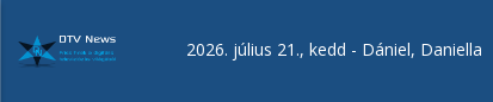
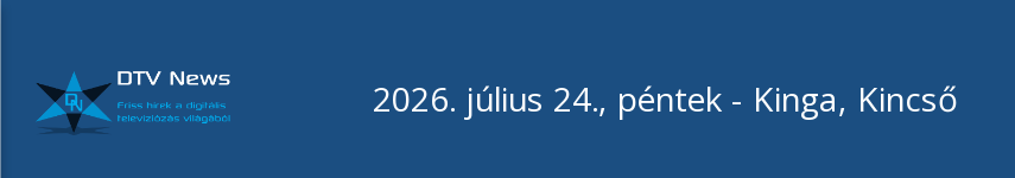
[186,38,482,60] 2026. július 21., kedd - Dániel, Daniella -> [373,76,957,121] 2026. július 24., péntek - Kinga, Kincső

